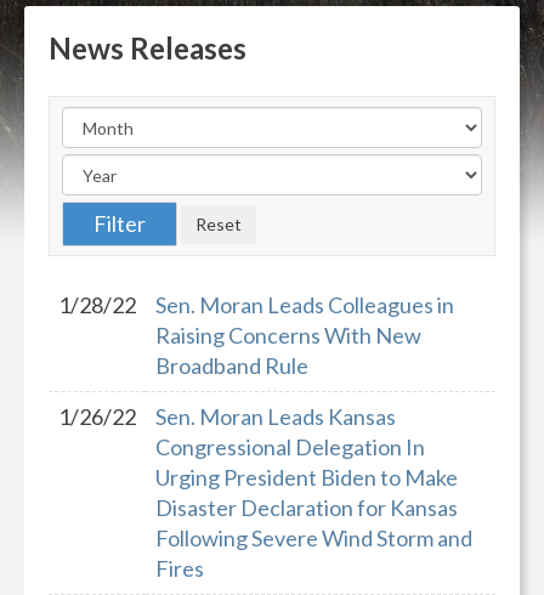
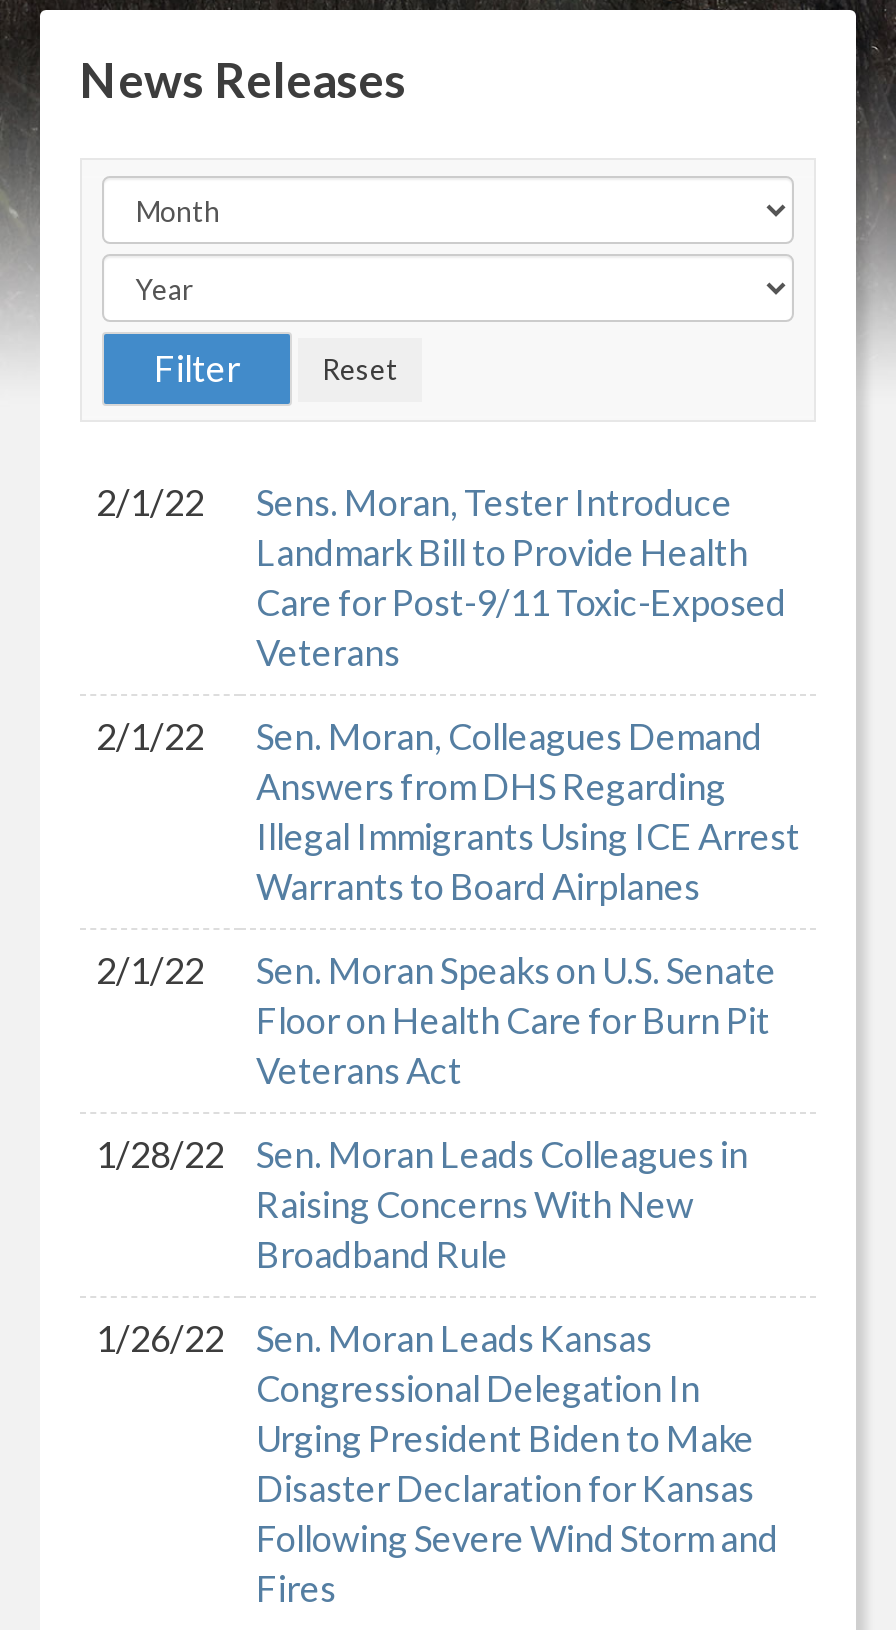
none -> [96,480,800,1092] 2/1/22 | Sens. Moran, Tester Introduce | Landmark Bill to Provide Health | Care for Post-9/11 Toxic-Exposed | Veterans | 2/1/22 | Sen. Moran, Colleagues Demand | Answers from DHS Regarding | Illegal Immigrants Using ICE Arrest | Warrants to Board Airplanes | 2/1/22 | Sen. Moran Speaks on U.S. Senate | Floor on Health Care for Burn Pit | Veterans Act

